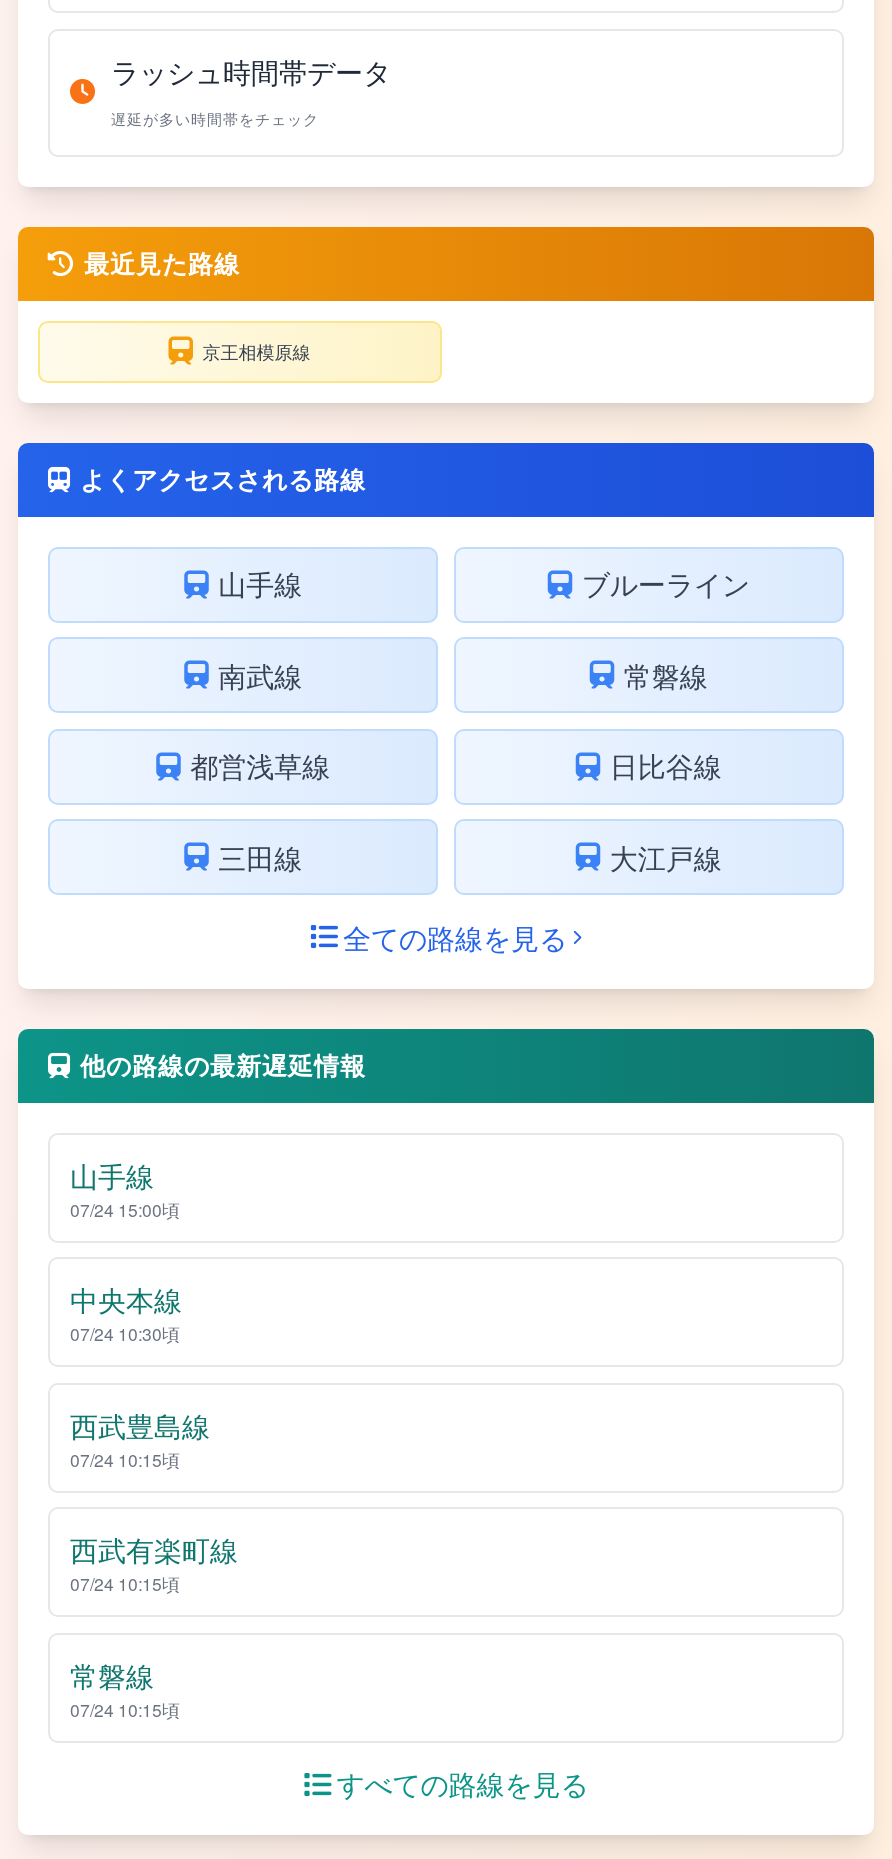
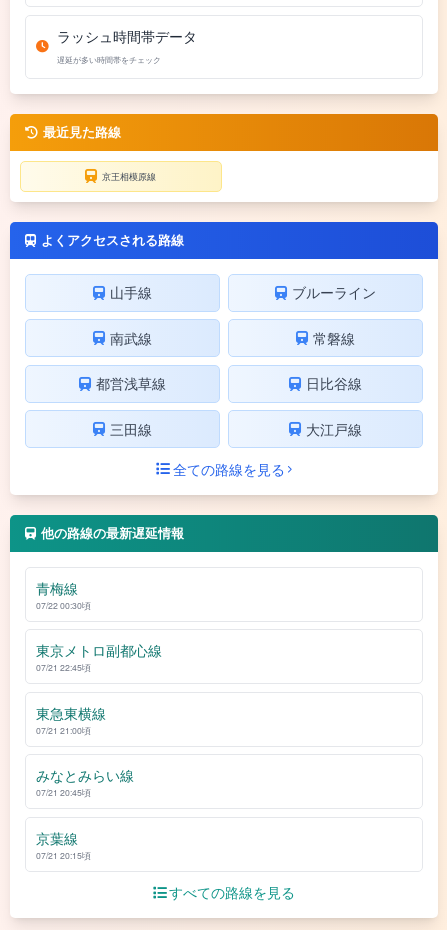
[70,1154,180,1220] 山手線 | 07/24 15:00頃 -> [36,577,91,610] 青梅線 | 07/22 00:30頃
[70,1279,182,1345] 中央本線 | 07/24 10:30頃 -> [36,640,162,673] 東京メトロ副都心線 | 07/21 22:45頃
[70,1404,210,1470] 西武豊島線 | 07/24 10:15頃 -> [36,702,106,735] 東急東横線 | 07/21 21:00頃
[70,1529,238,1595] 西武有楽町線 | 07/24 10:15頃 -> [36,765,134,798] みなとみらい線 | 07/21 20:45頃
[70,1654,180,1720] 常磐線 | 07/24 10:15頃 -> [36,827,91,860] 京葉線 | 07/21 20:15頃

